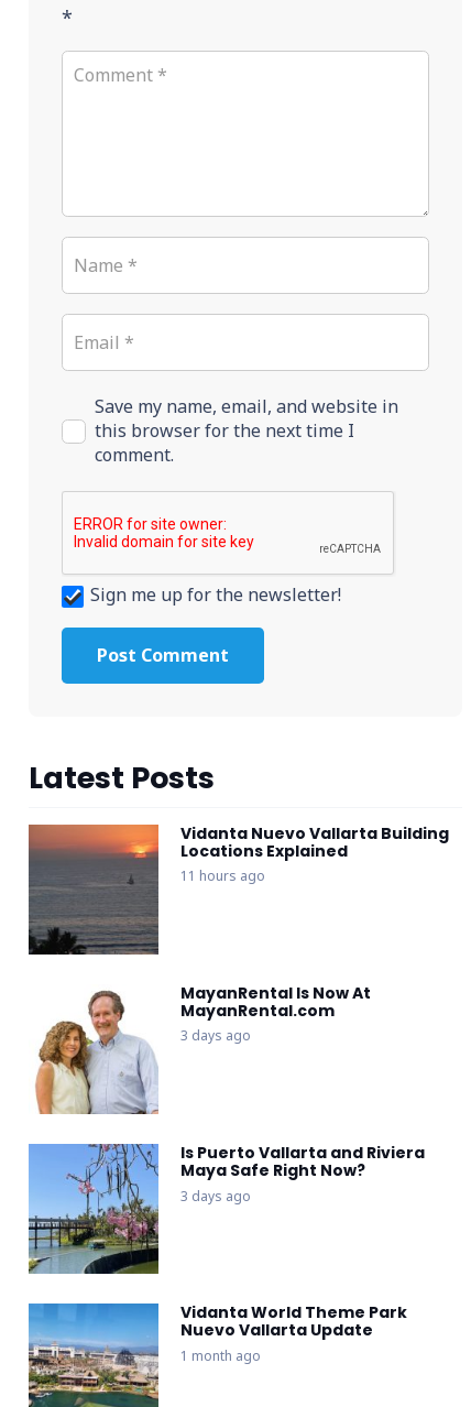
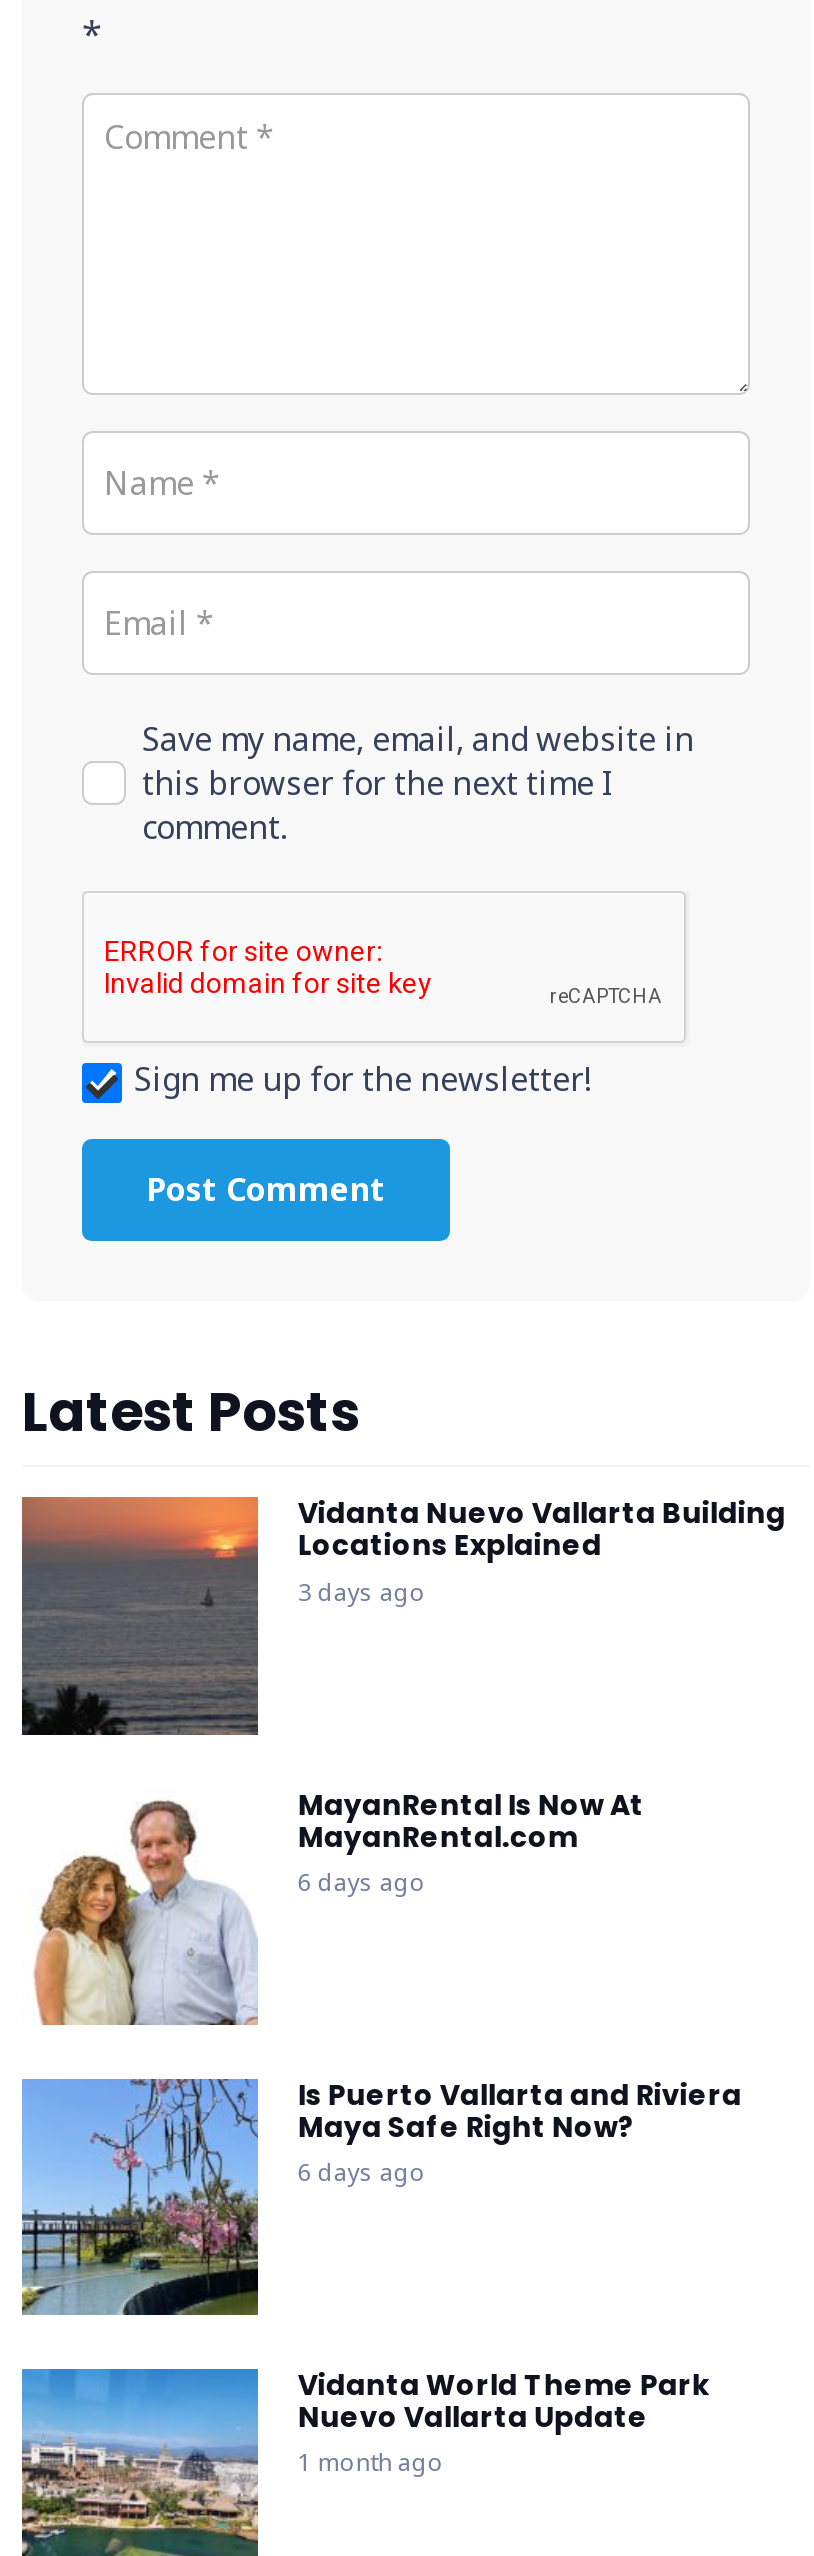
[180,867,265,885] 11 hours ago -> [298,1574,426,1608] 3 days ago
[180,1027,251,1045] 3 days ago -> [298,1865,426,1899] 6 days ago
[180,1186,251,1205] 3 days ago -> [298,2155,426,2189] 6 days ago

